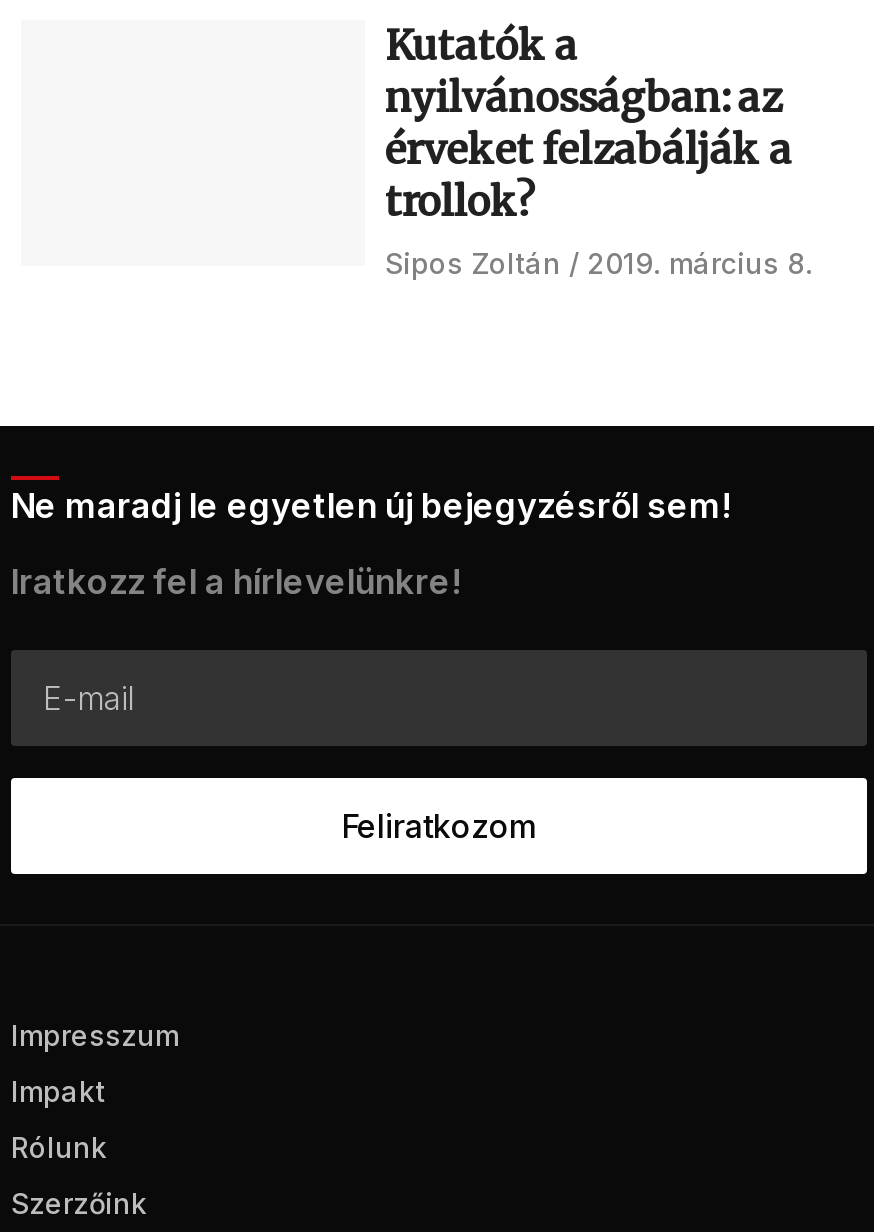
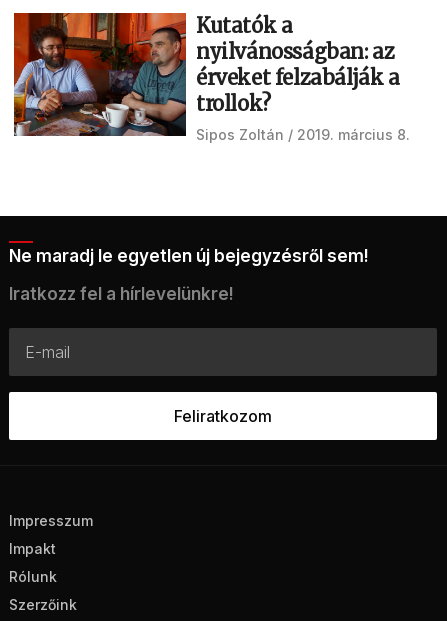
none -> [13,12,187,137] [image]

